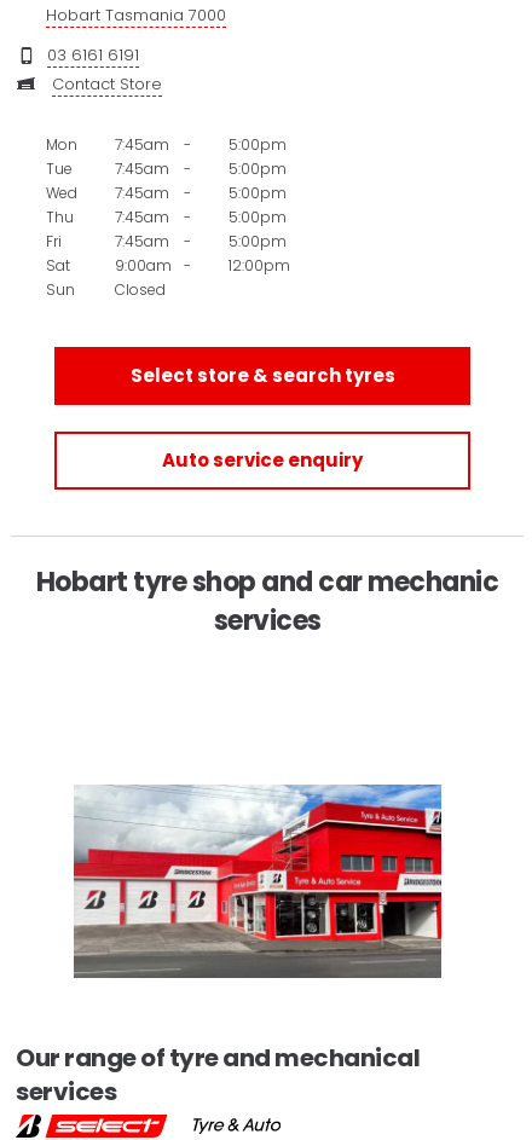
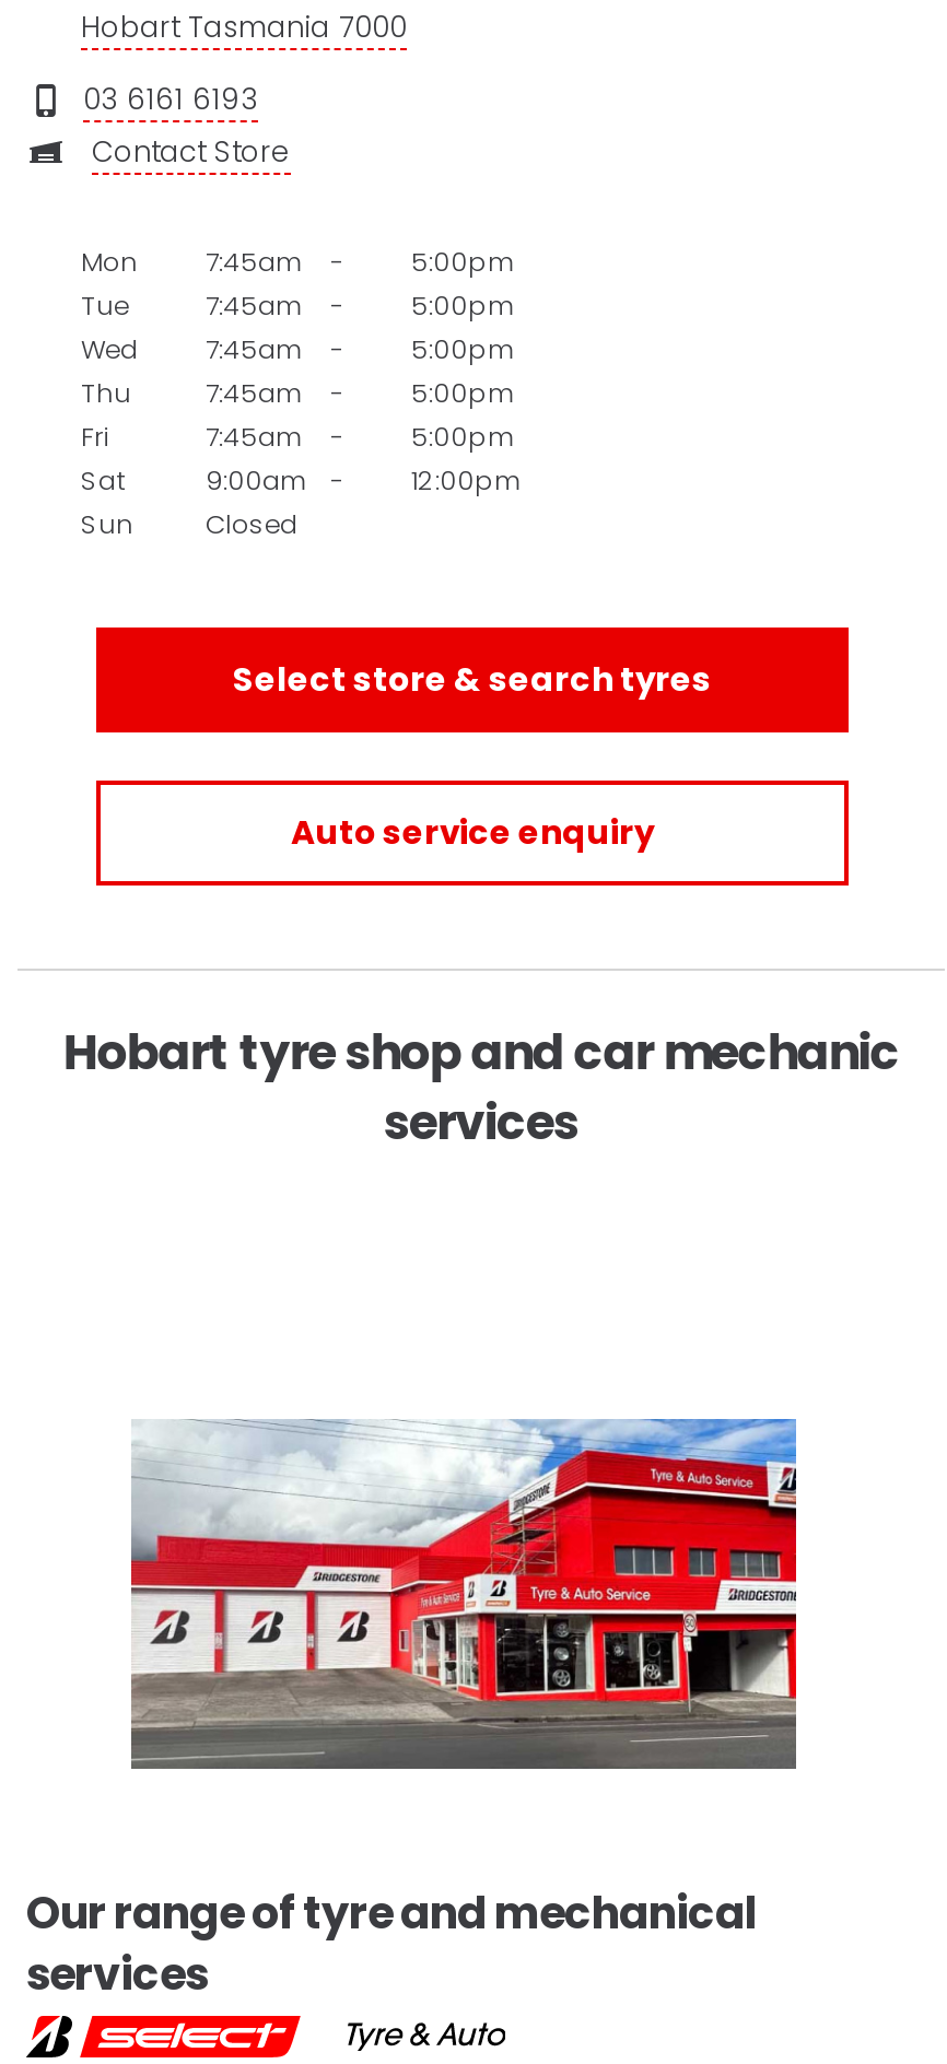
[47,44,139,66] 03 6161 6191 -> [83,79,258,120] 03 6161 6193

